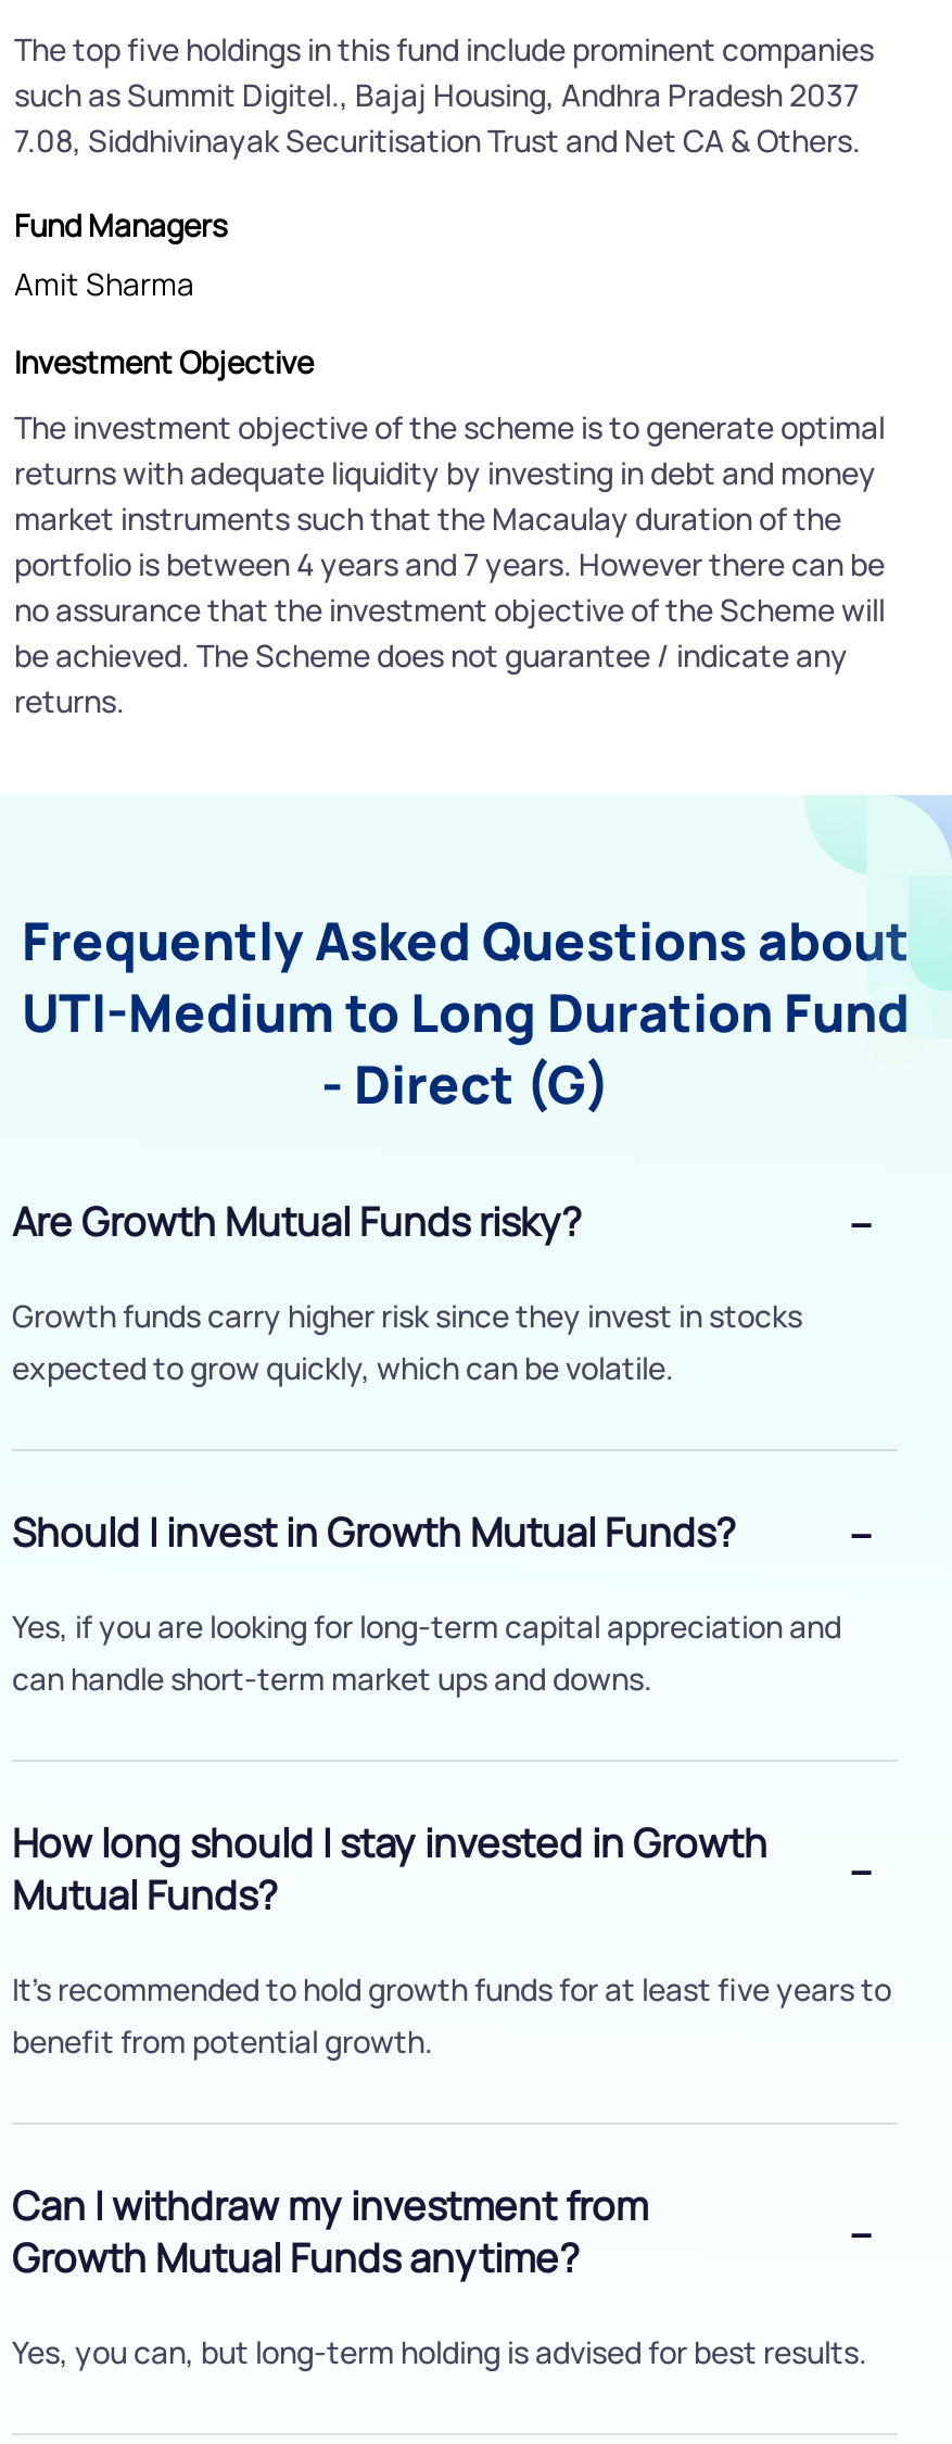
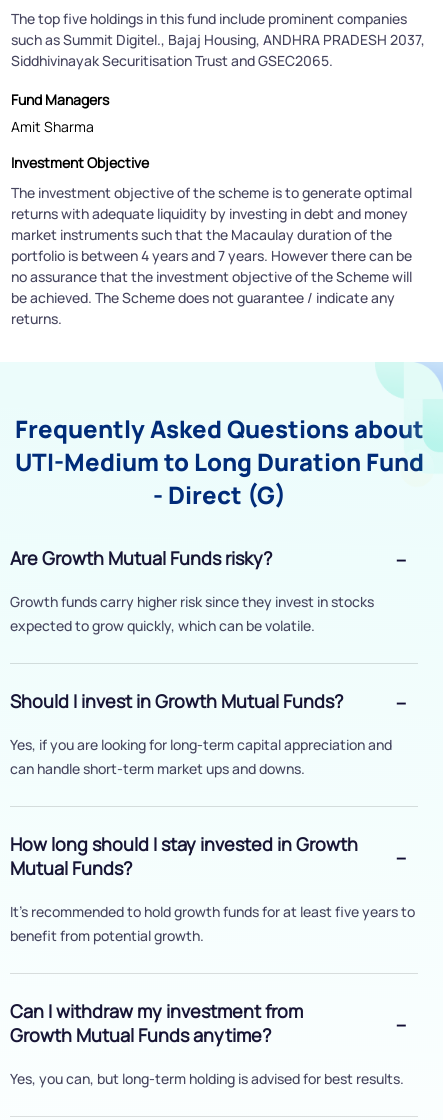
[14,74,861,161] such as Summit Digitel., Bajaj Housing, Andhra Pradesh 2037 | 7.08, Siddhivinayak Securitisation Trust and Net CA & Others. -> [11,30,425,70] such as Summit Digitel., Bajaj Housing, ANDHRA PRADESH 2037, | Siddhivinayak Securitisation Trust and GSEC2065.

